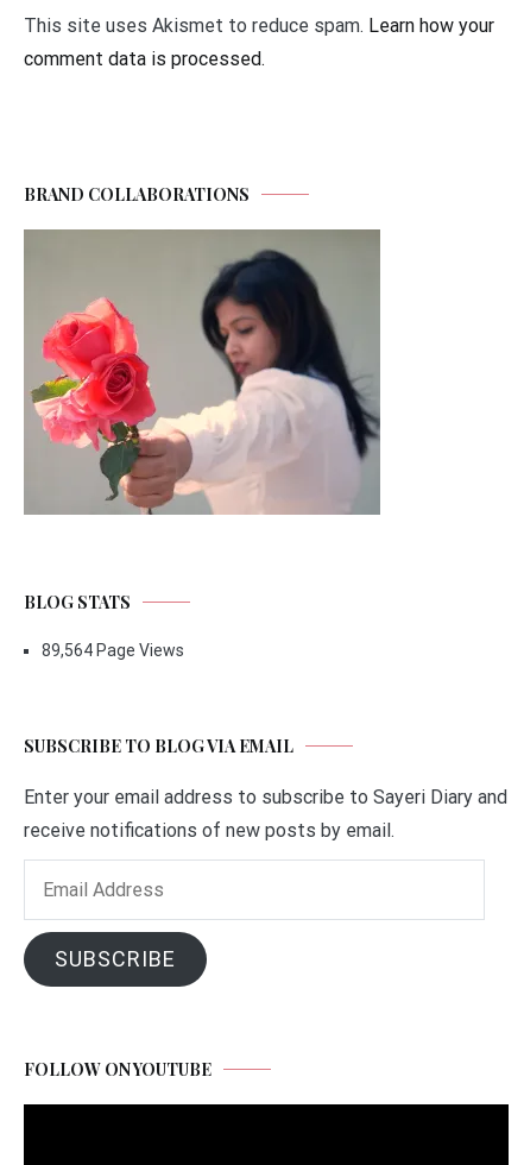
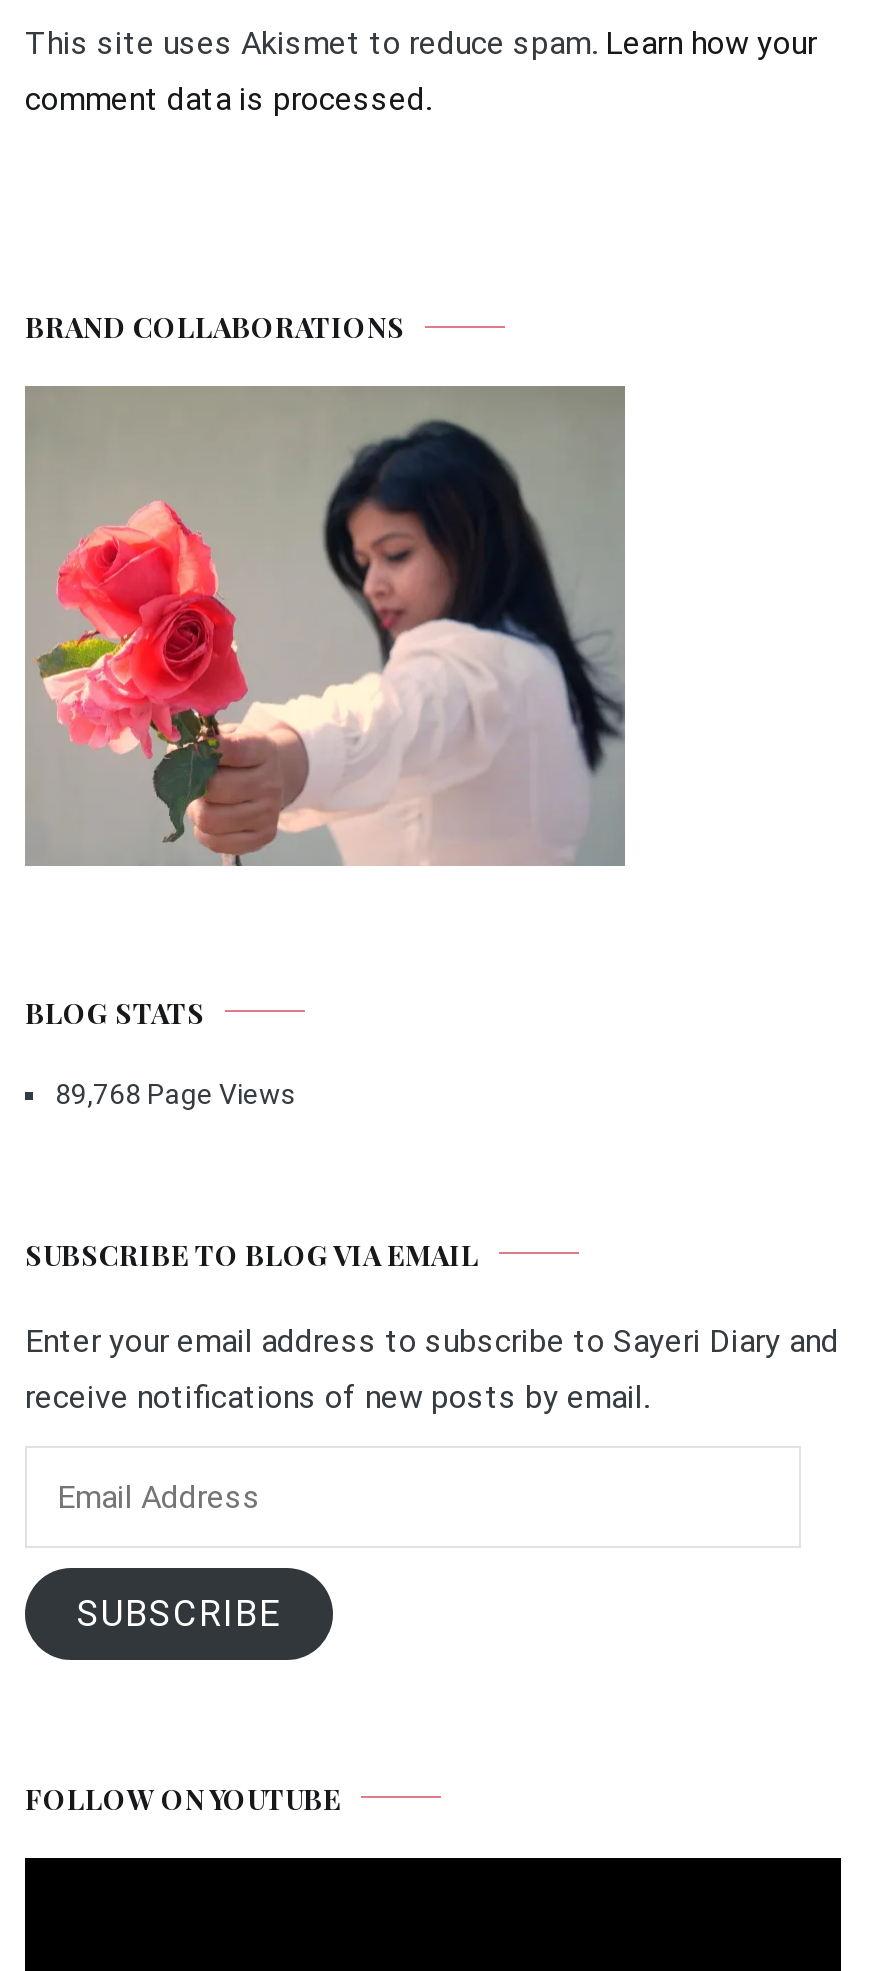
[42,641,184,660] 89,564 Page Views -> [55,1077,295,1109] 89,768 Page Views

